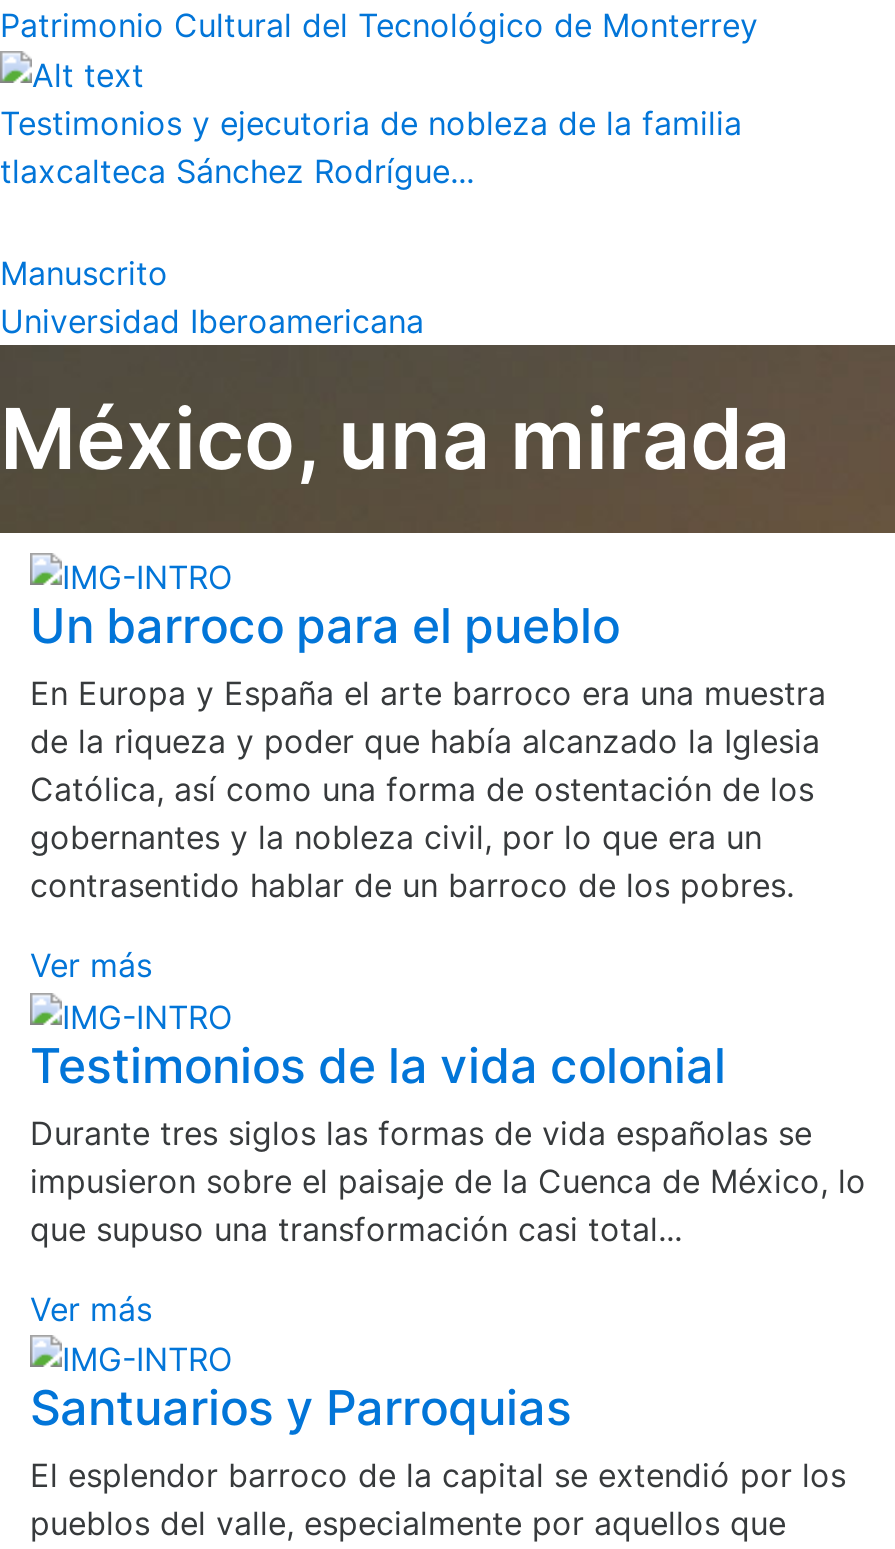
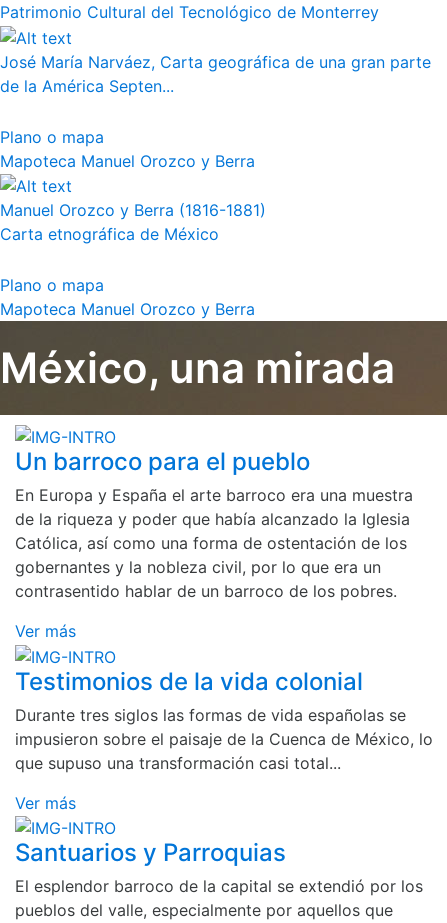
[0,104,742,342] Testimonios y ejecutoria de nobleza de la familia | tlaxcalteca Sánchez Rodrígue... | Manuscrito | Universidad Iberoamericana -> [0,52,431,319] José María Narváez, Carta geográfica de una gran parte | de la América Septen... | Plano o mapa | Mapoteca Manuel Orozco y Berra | Manuel Orozco y Berra (1816-1881) | Carta etnográfica de México | Plano o mapa | Mapoteca Manuel Orozco y Berra

